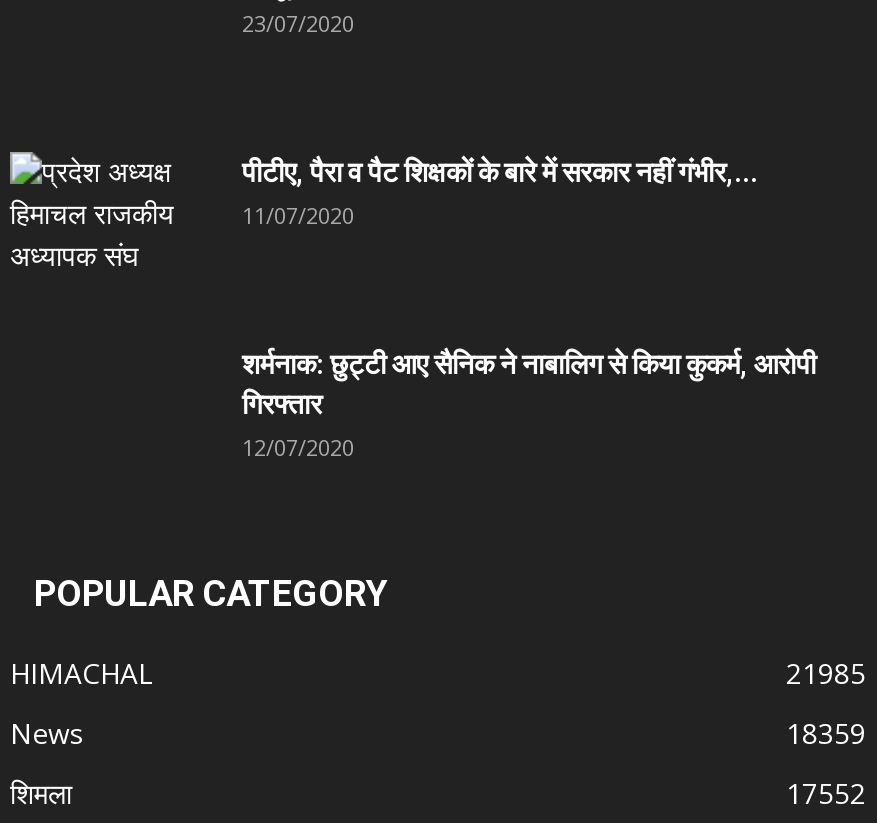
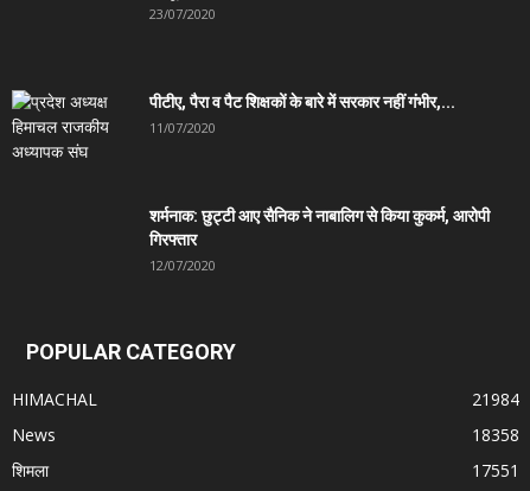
[786,654,866,692] 21985 -> [472,388,519,410] 21984
[786,714,866,752] 18359 -> [472,423,519,446] 18358
[786,774,866,812] 17552 -> [472,459,519,481] 17551

